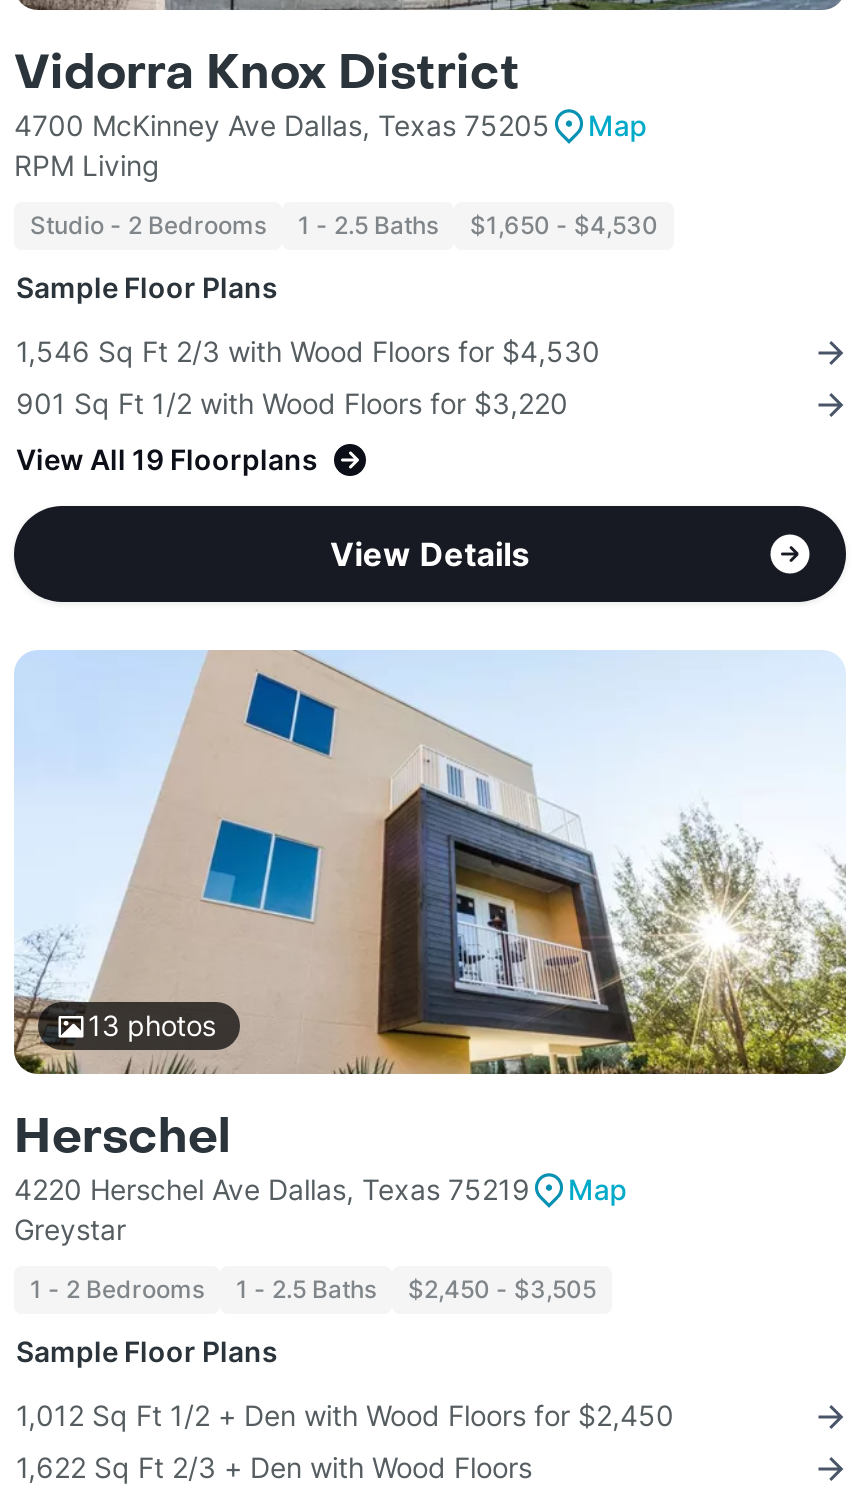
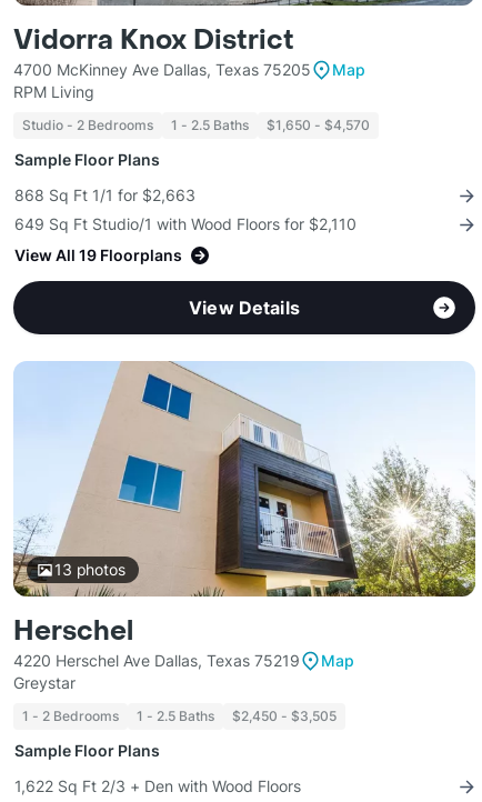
[30,210,658,240] Studio - 2 Bedrooms 1 - 2.5 Baths $1,650 - $4,530 -> [22,117,370,134] Studio - 2 Bedrooms 1 - 2.5 Baths $1,650 - $4,570
[16,334,600,368] 1,546 Sq Ft 2/3 with Wood Floors for $4,530 -> [14,186,195,205] 868 Sq Ft 1/1 for $2,663
[16,386,568,420] 901 Sq Ft 1/2 with Wood Floors for $3,220 -> [14,215,357,233] 649 Sq Ft Studio/1 with Wood Floors for $2,110
[16,1398,674,1432] 1,012 Sq Ft 1/2 + Den with Wood Floors for $2,450 -> none

